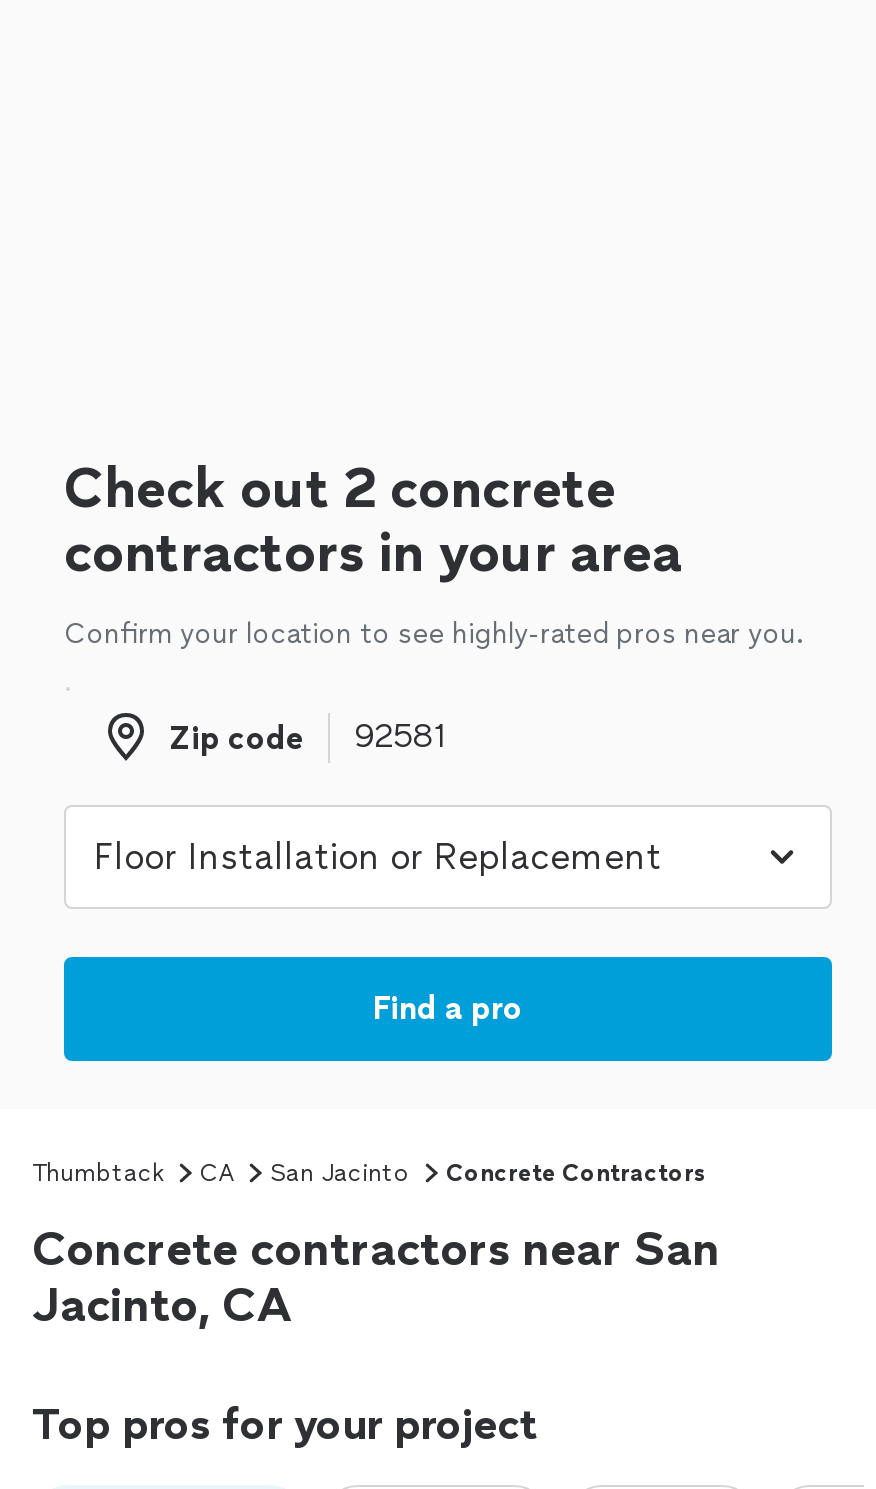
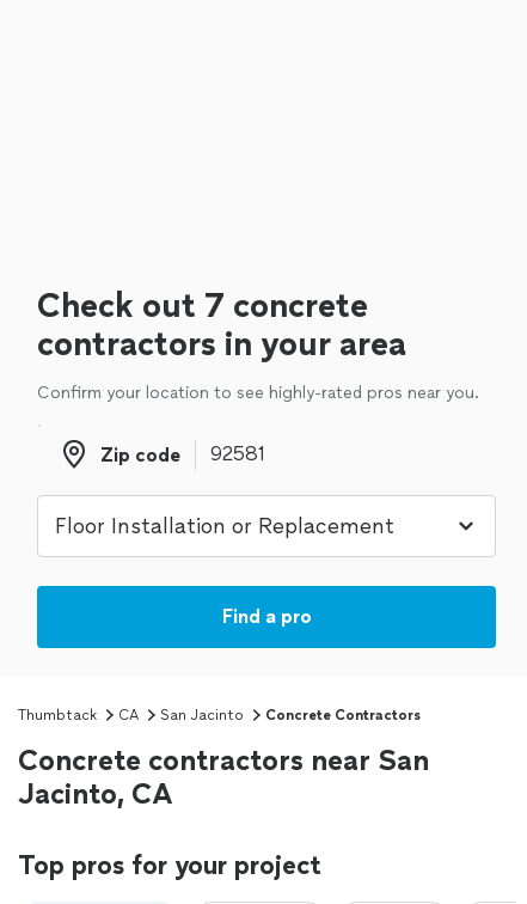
[64,453,616,521] Check out 2 concrete -> [37,285,368,325] Check out 7 concrete

